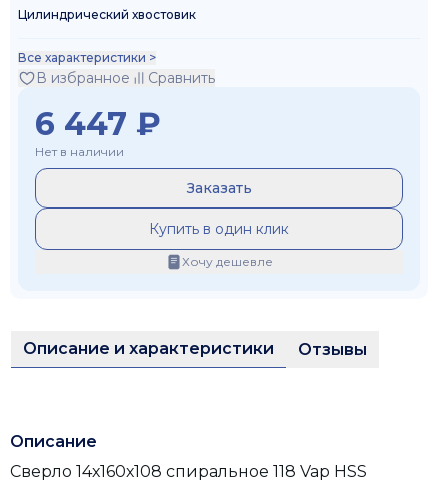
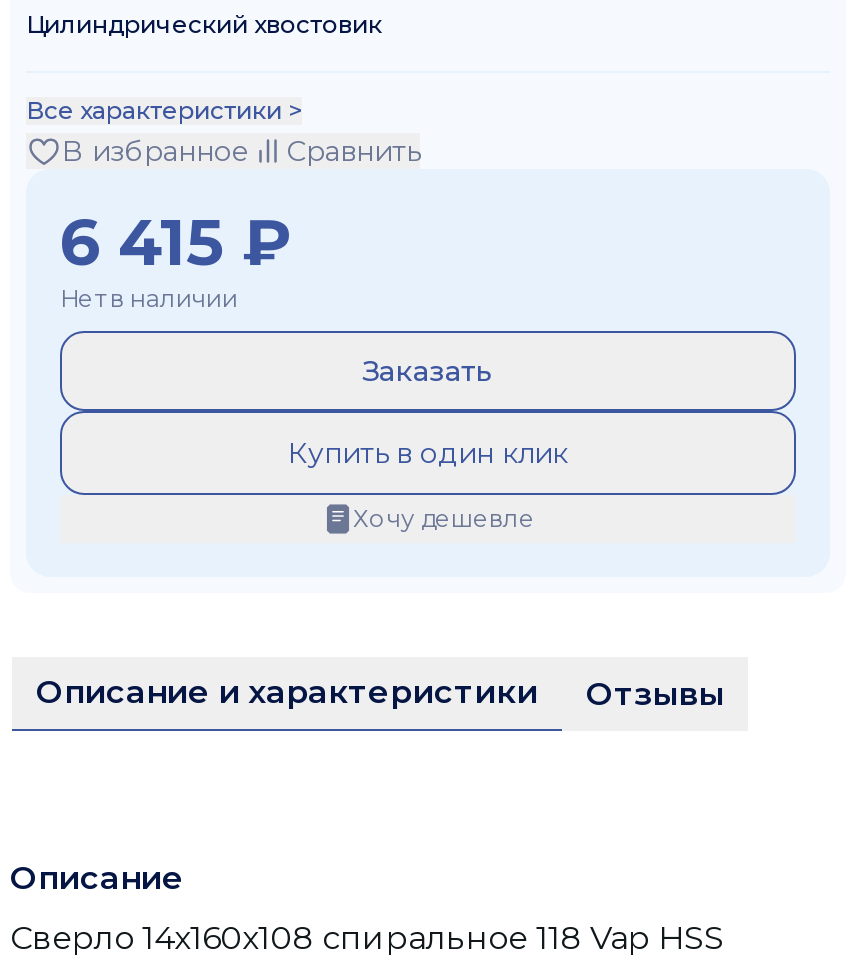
[35,104,161,143] 6 447 ₽ -> [60,203,292,281] 6 415 ₽

